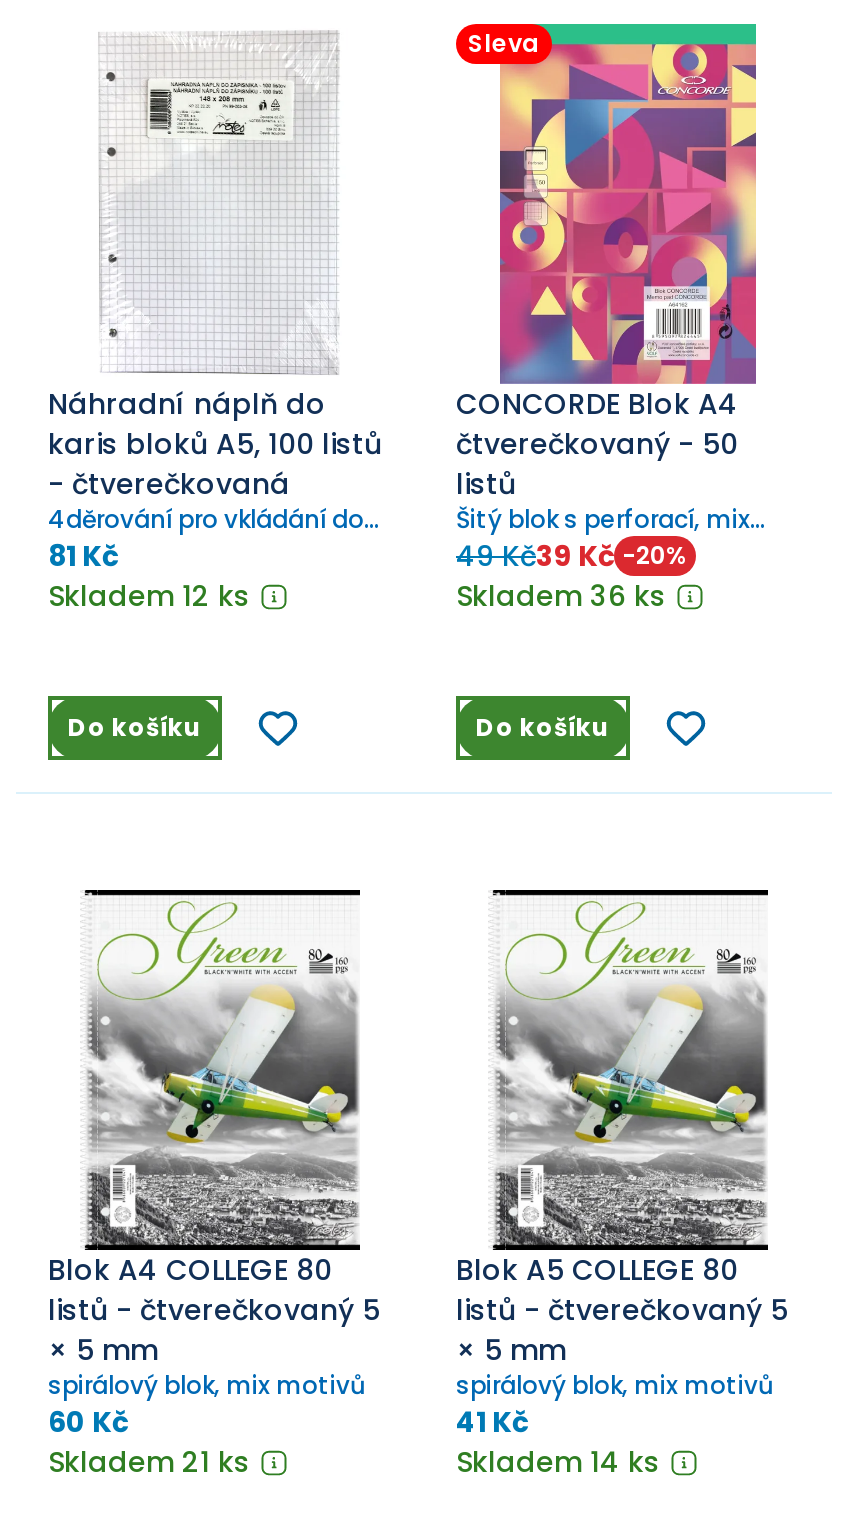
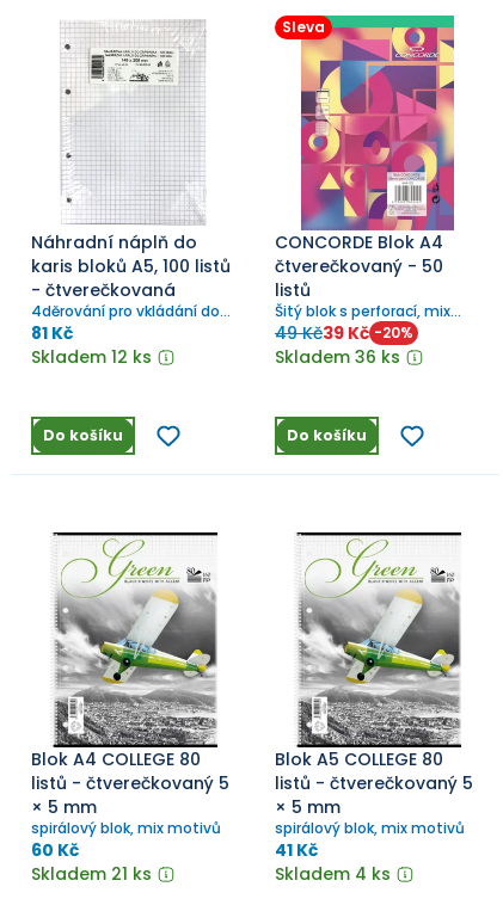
[456,1442,660,1482] Skladem 14 ks -> [275,862,391,886] Skladem 4 ks

